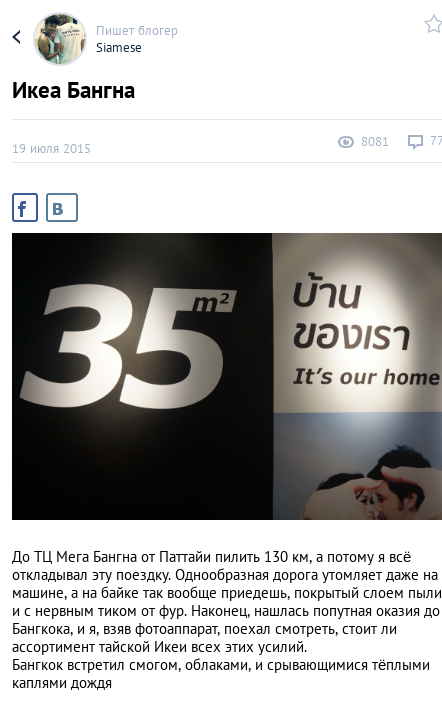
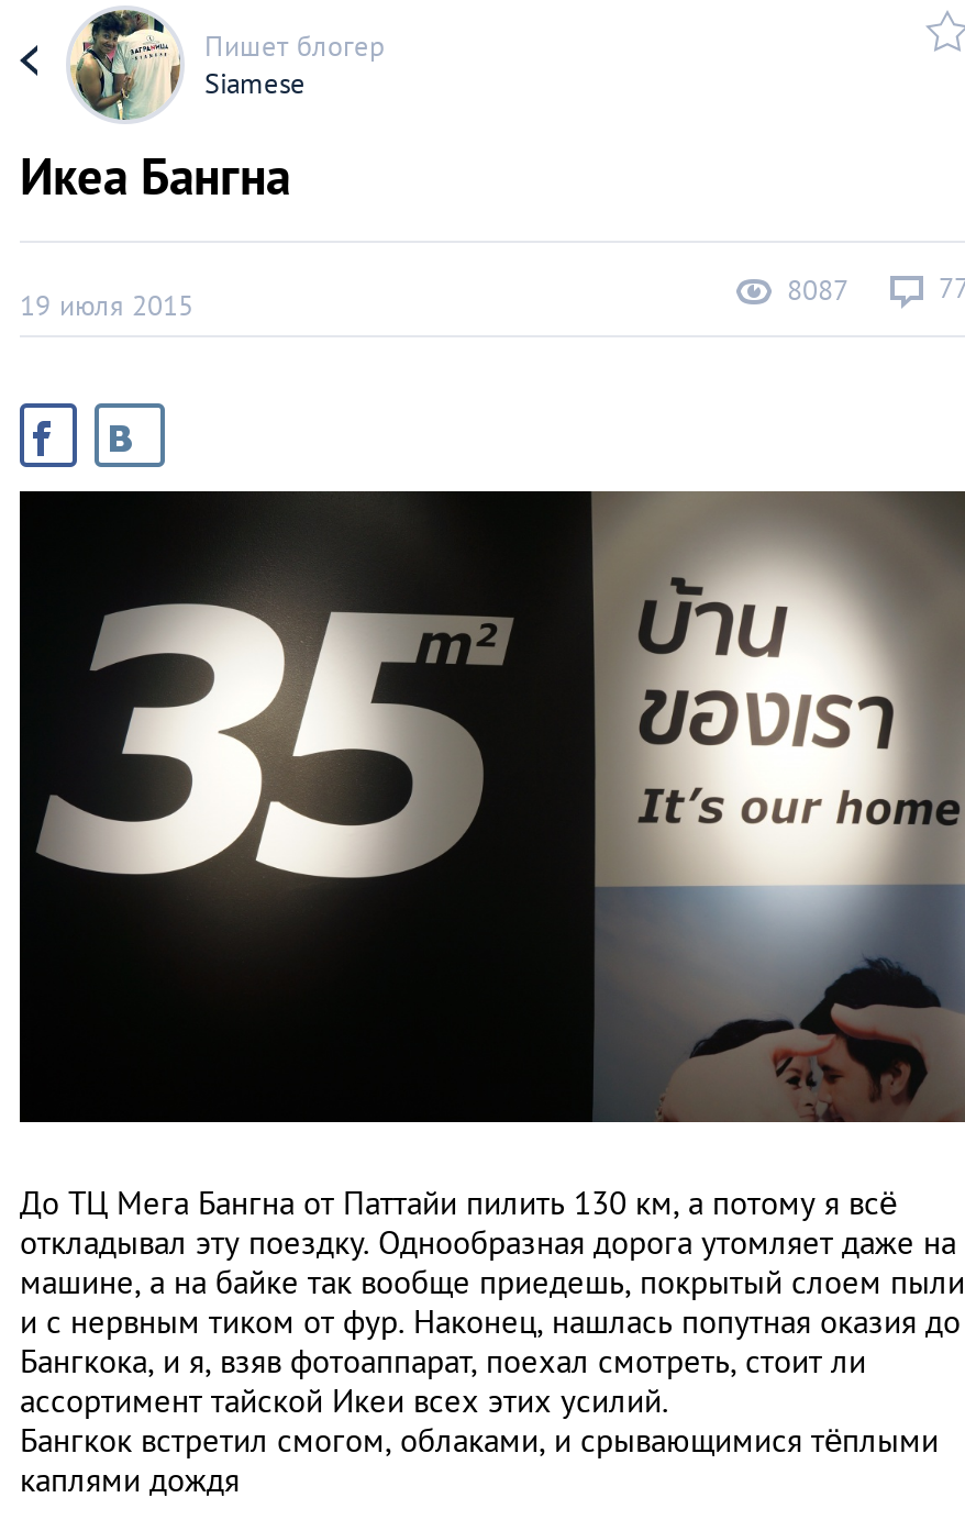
[361,133,389,150] 8081 -> [787,271,848,309] 8087

